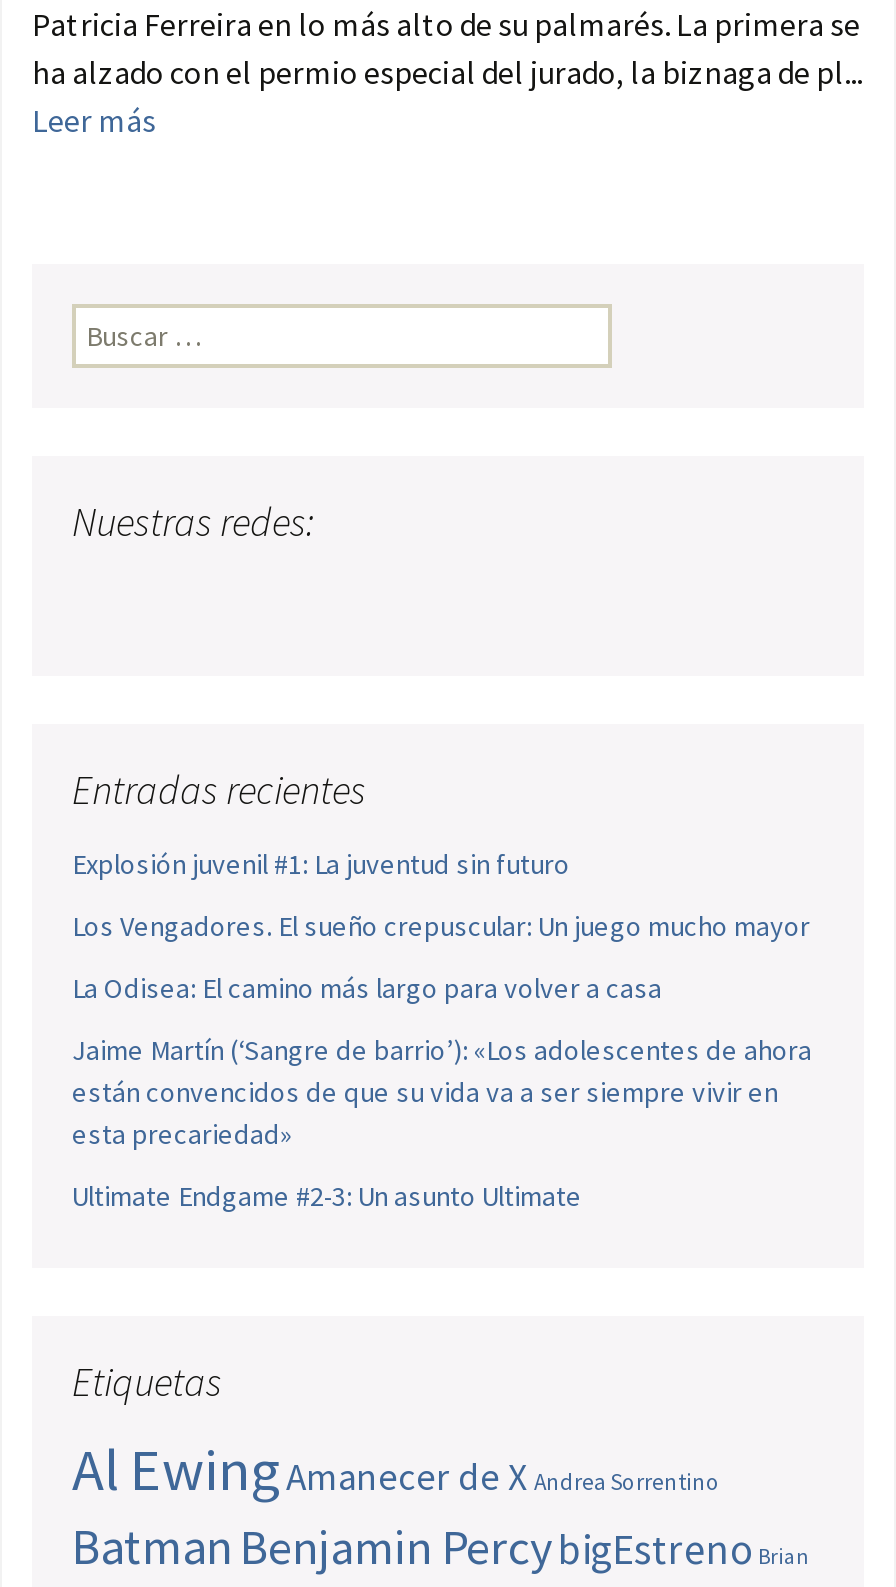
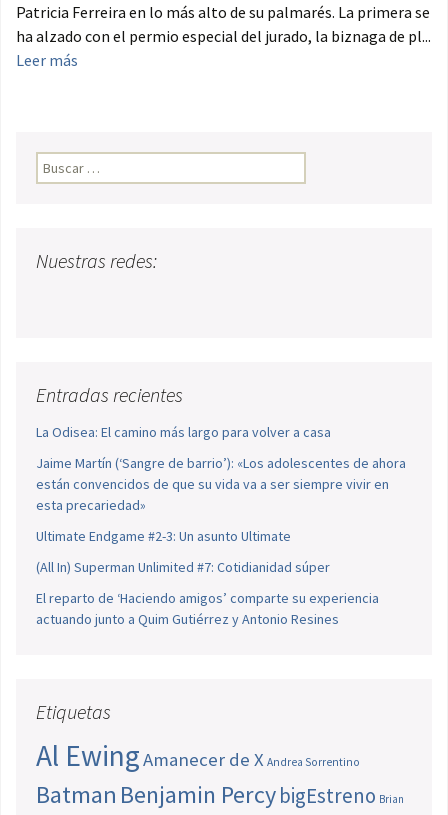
[72,846,810,944] Explosión juvenil #1: La juventud sin futuro | Los Vengadores. El sueño crepuscular: Un juego mucho mayor -> none
moved [72,970,812,1214] -> [36,423,406,545]: La Odisea: El camino más largo para volver a casa | Jaime Martín (‘Sangre de barrio’): «Los adolescentes de ahora | están convencidos de que su vida va a ser siempre vivir en | esta precariedad» | Ultimate Endgame #2-3: Un asunto Ultimate
none -> [36,558,379,628] (All In) Superman Unlimited #7: Cotidianidad súper | El reparto de ‘Haciendo amigos’ comparte su experiencia | actuando junto a Quim Gutiérrez y Antonio Resines

